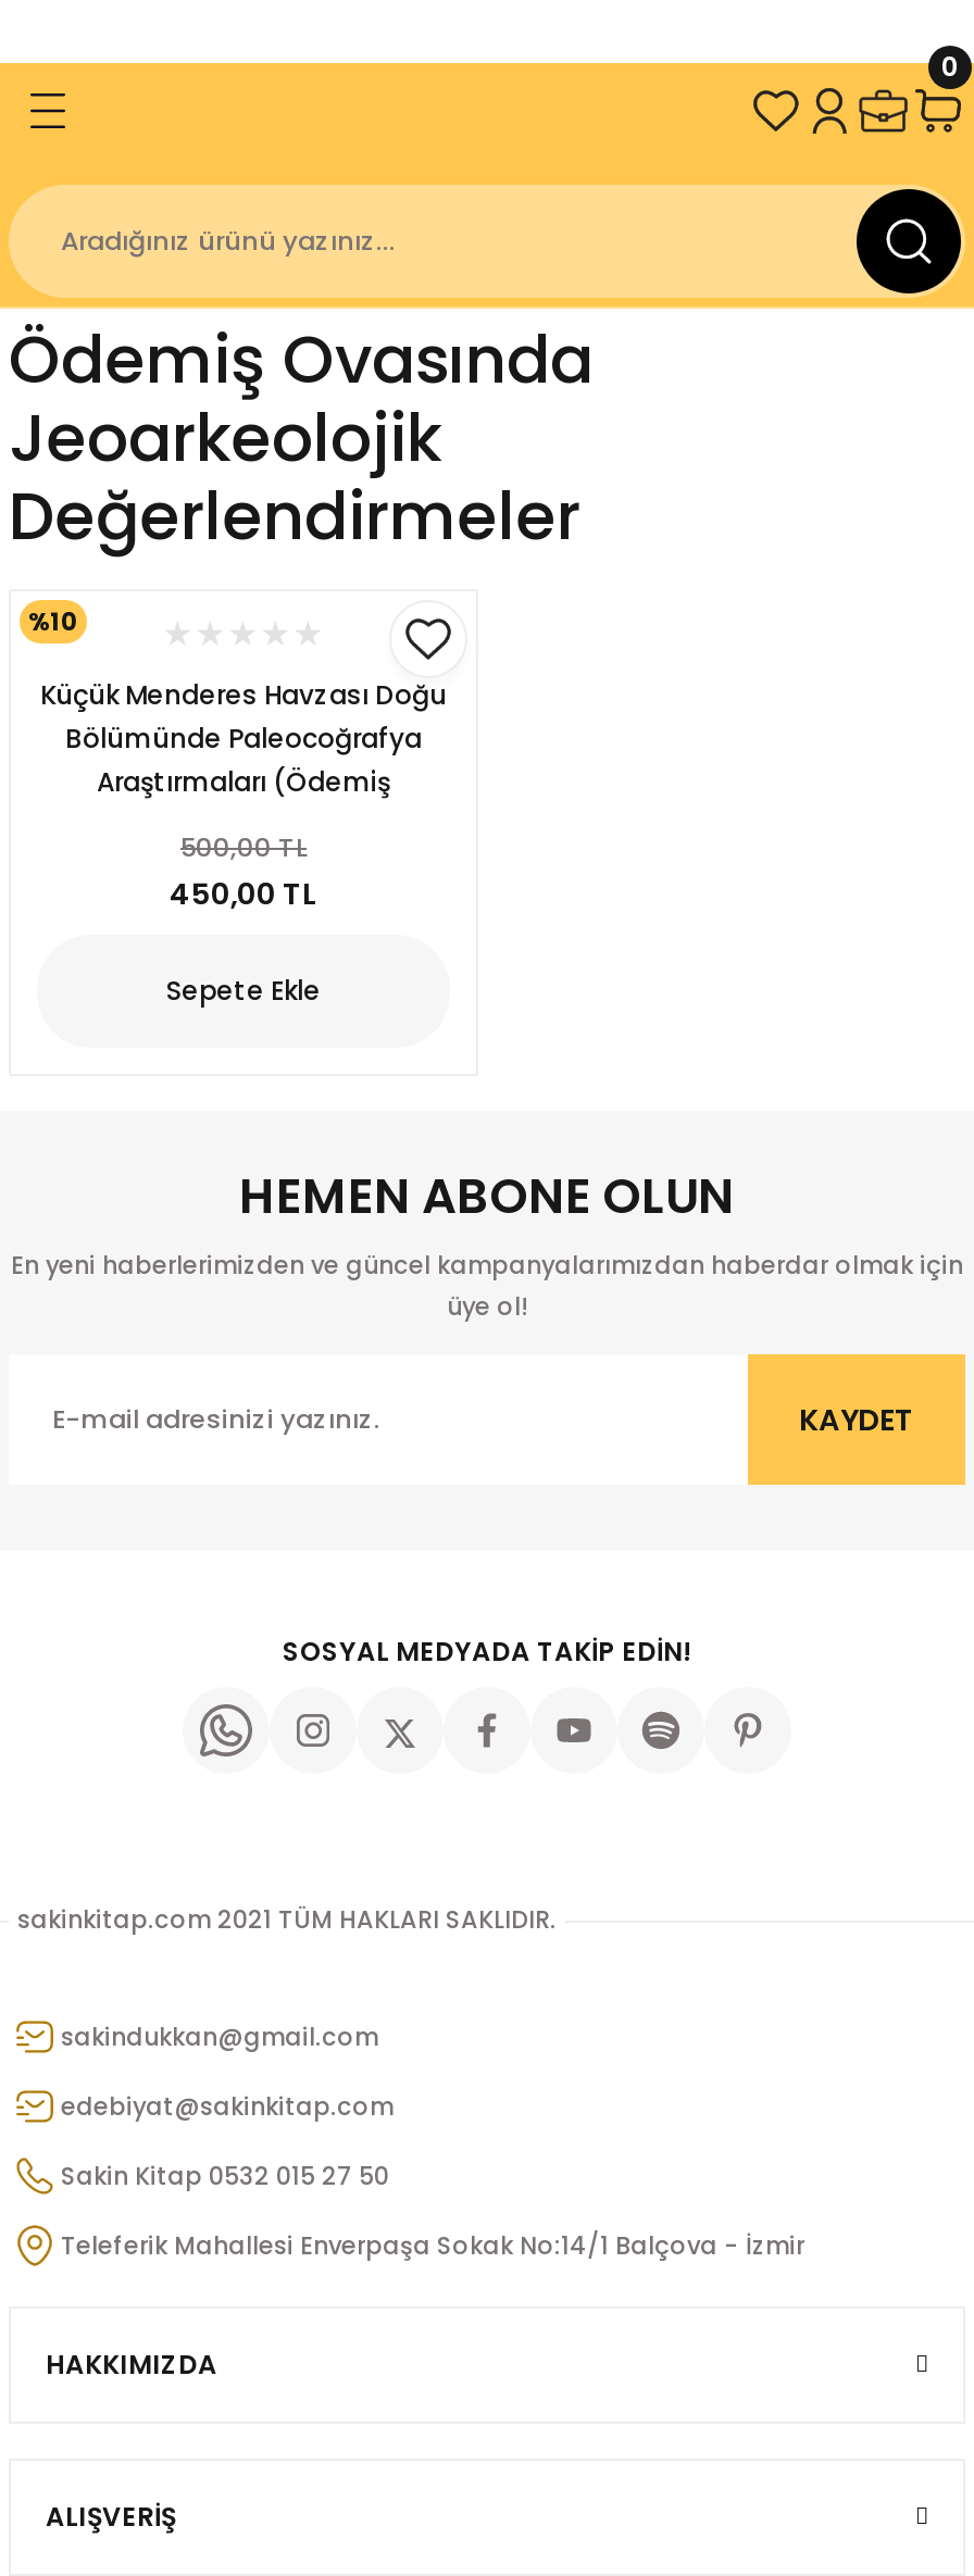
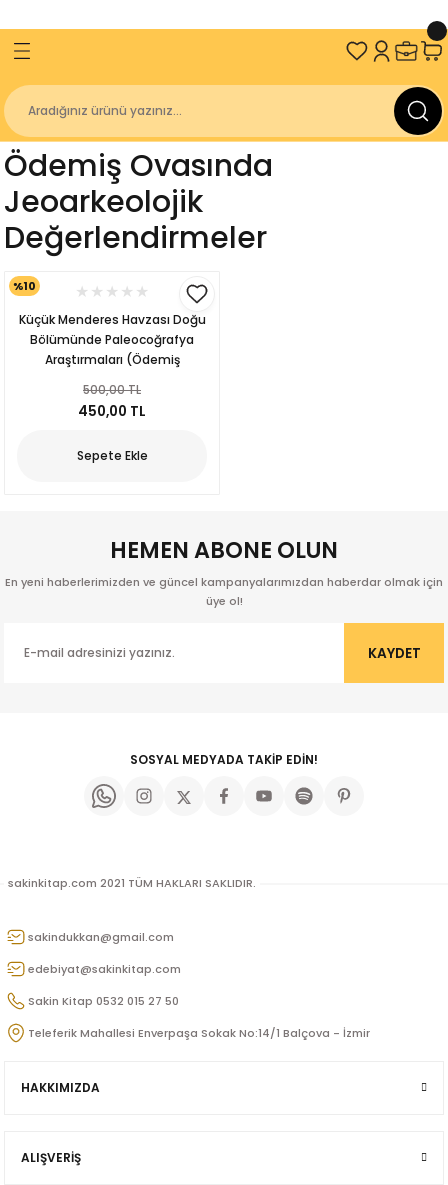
[941,48,959,85] 0 -> none

